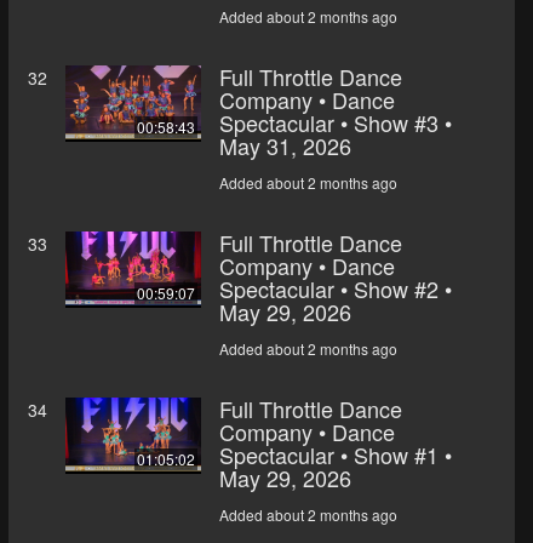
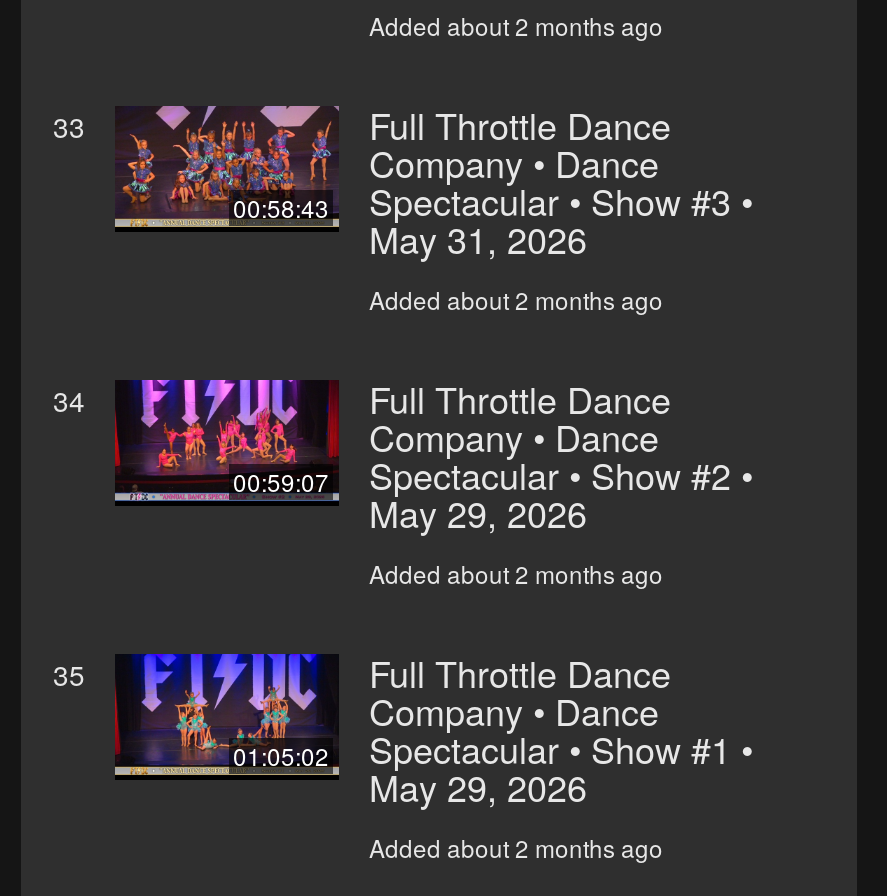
[28,66,47,90] 32 -> [53,106,85,146] 33
[28,232,47,256] 33 -> [53,380,85,420] 34
[28,398,47,422] 34 -> [53,654,85,694] 35

